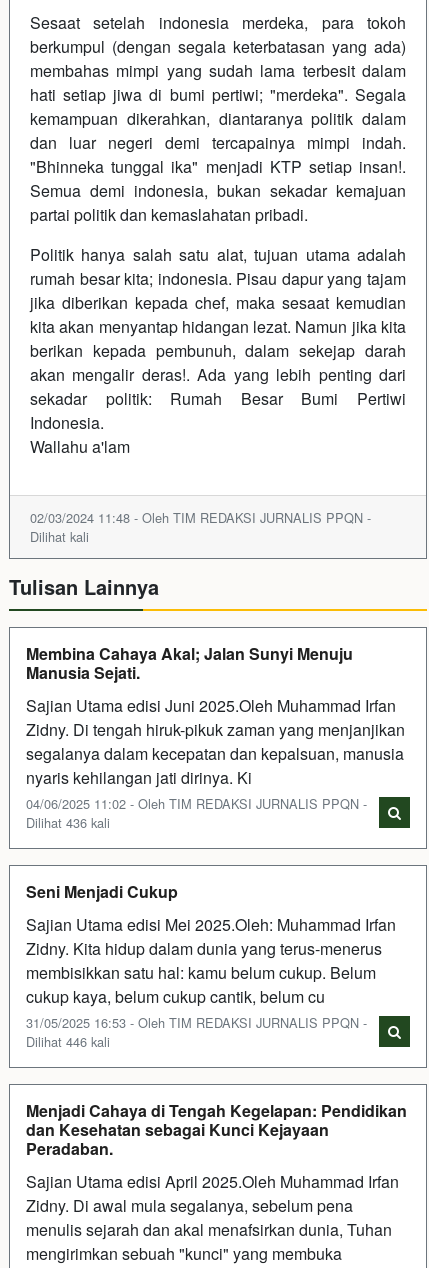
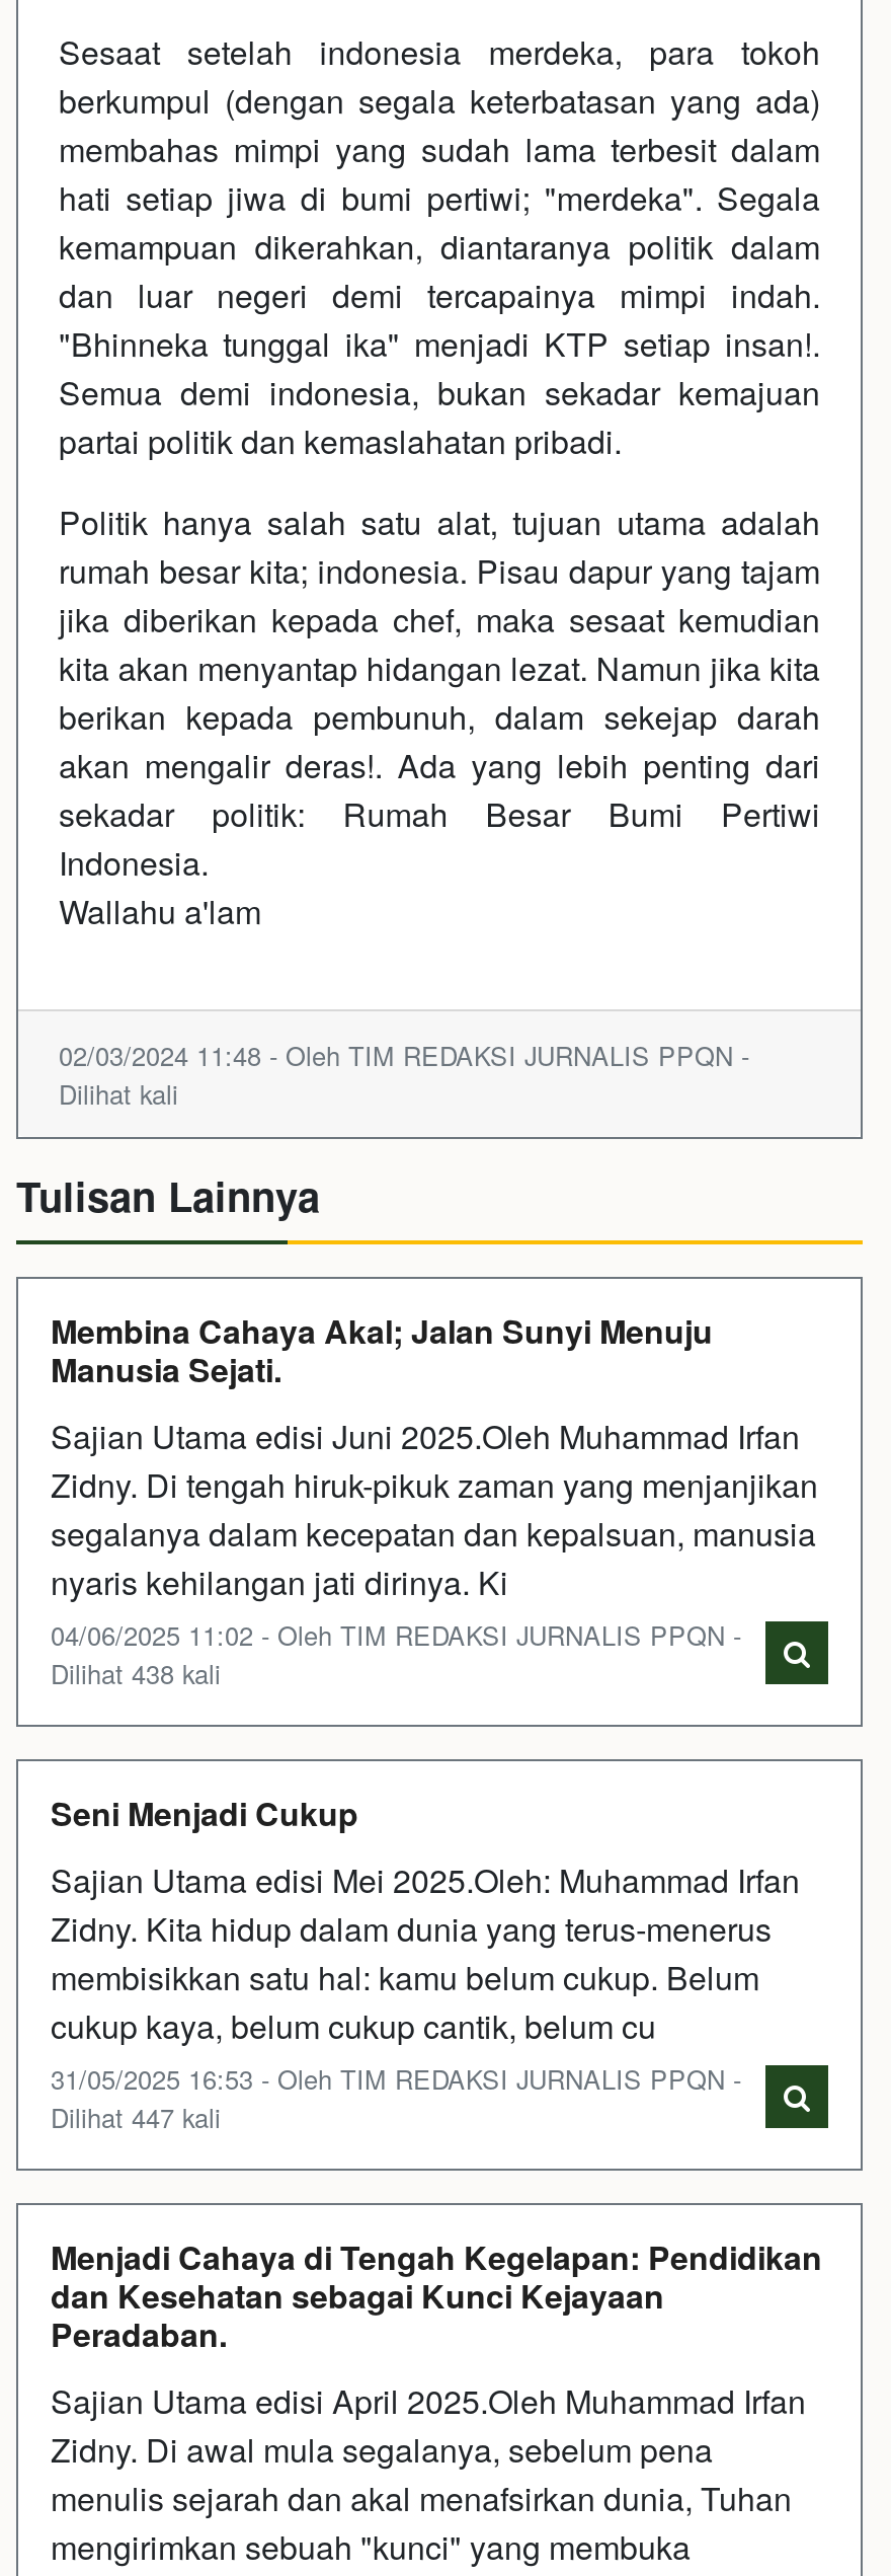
[26,813,110,832] Dilihat 436 kali -> [51,1653,221,1692] Dilihat 438 kali
[26,1032,110,1051] Dilihat 446 kali -> [51,2097,221,2136] Dilihat 447 kali

